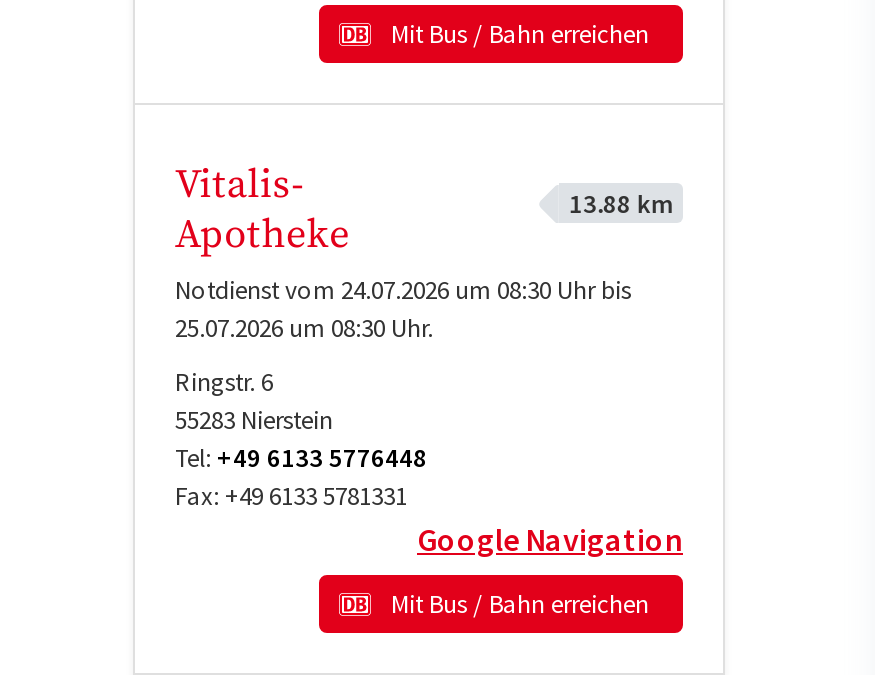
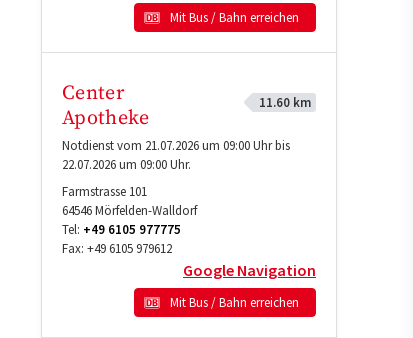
[175,162,304,212] Vitalis- -> [62,81,124,106] Center
[569,187,673,221] 13.88 km -> [259,94,311,111] 11.60 km
[175,273,631,345] Notdienst vom 24.07.2026 um 08:30 Uhr bis | 25.07.2026 um 08:30 Uhr. -> [62,137,290,173] Notdienst vom 21.07.2026 um 09:00 Uhr bis | 22.07.2026 um 09:00 Uhr.
[175,365,427,513] Ringstr. 6 | 55283 Nierstein | Tel: +49 6133 5776448 | Fax: +49 6133 5781331 -> [62,183,197,257] Farmstrasse 101 | 64546 Mörfelden-Walldorf | Tel: +49 6105 977775 | Fax: +49 6105 979612

